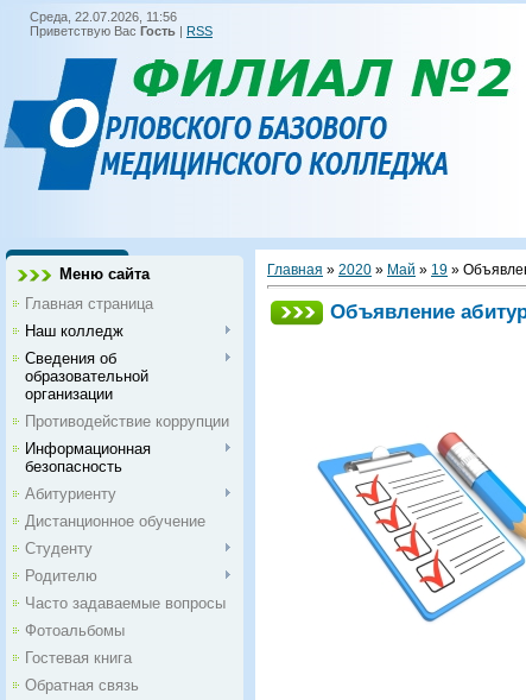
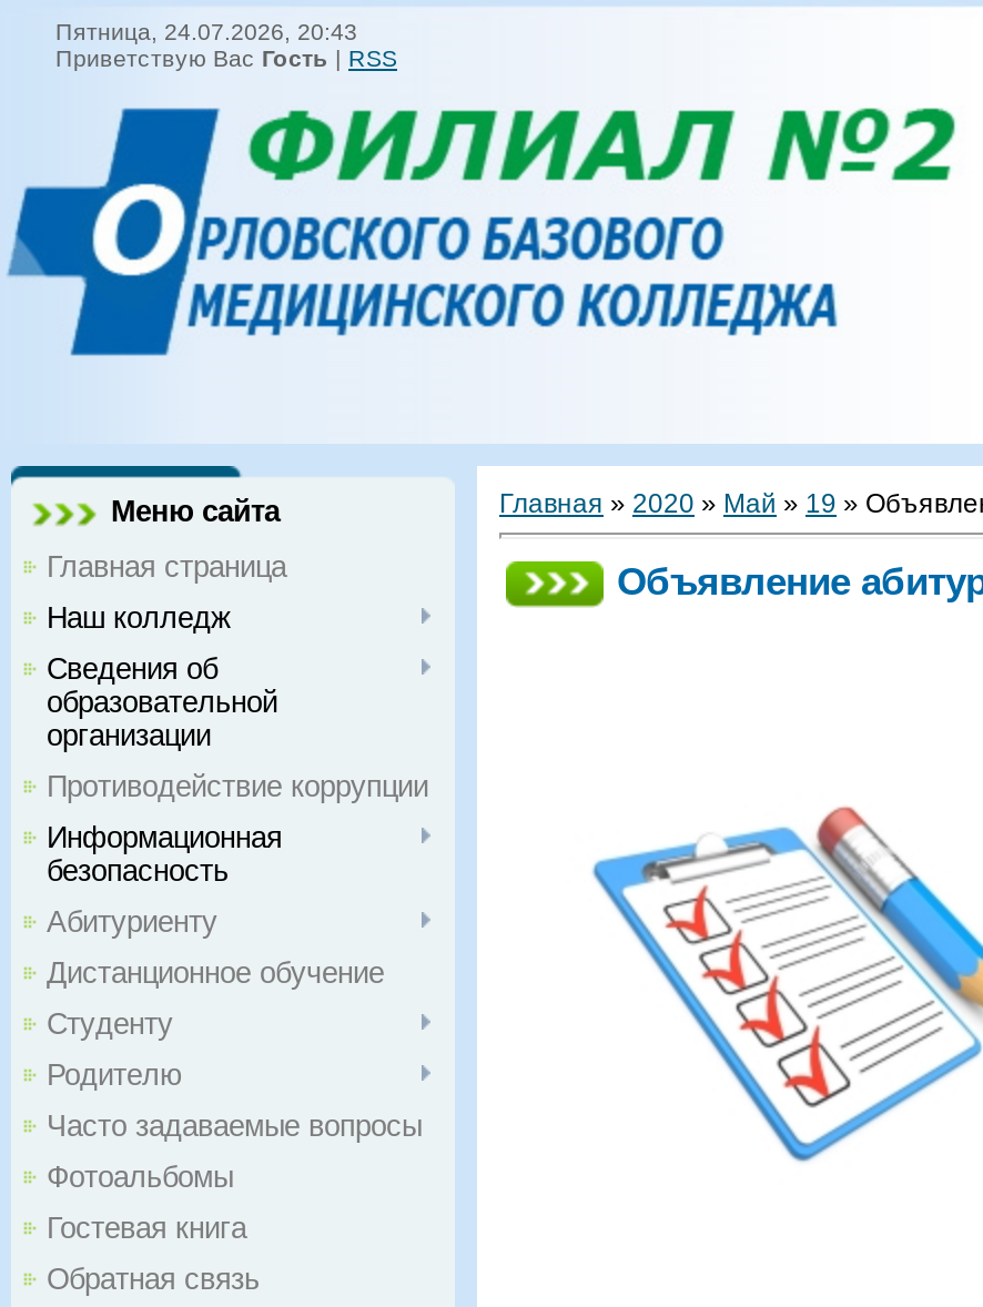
[30,10,177,24] Среда, 22.07.2026, 11:56 -> [55,18,357,44] Пятница, 24.07.2026, 20:43

